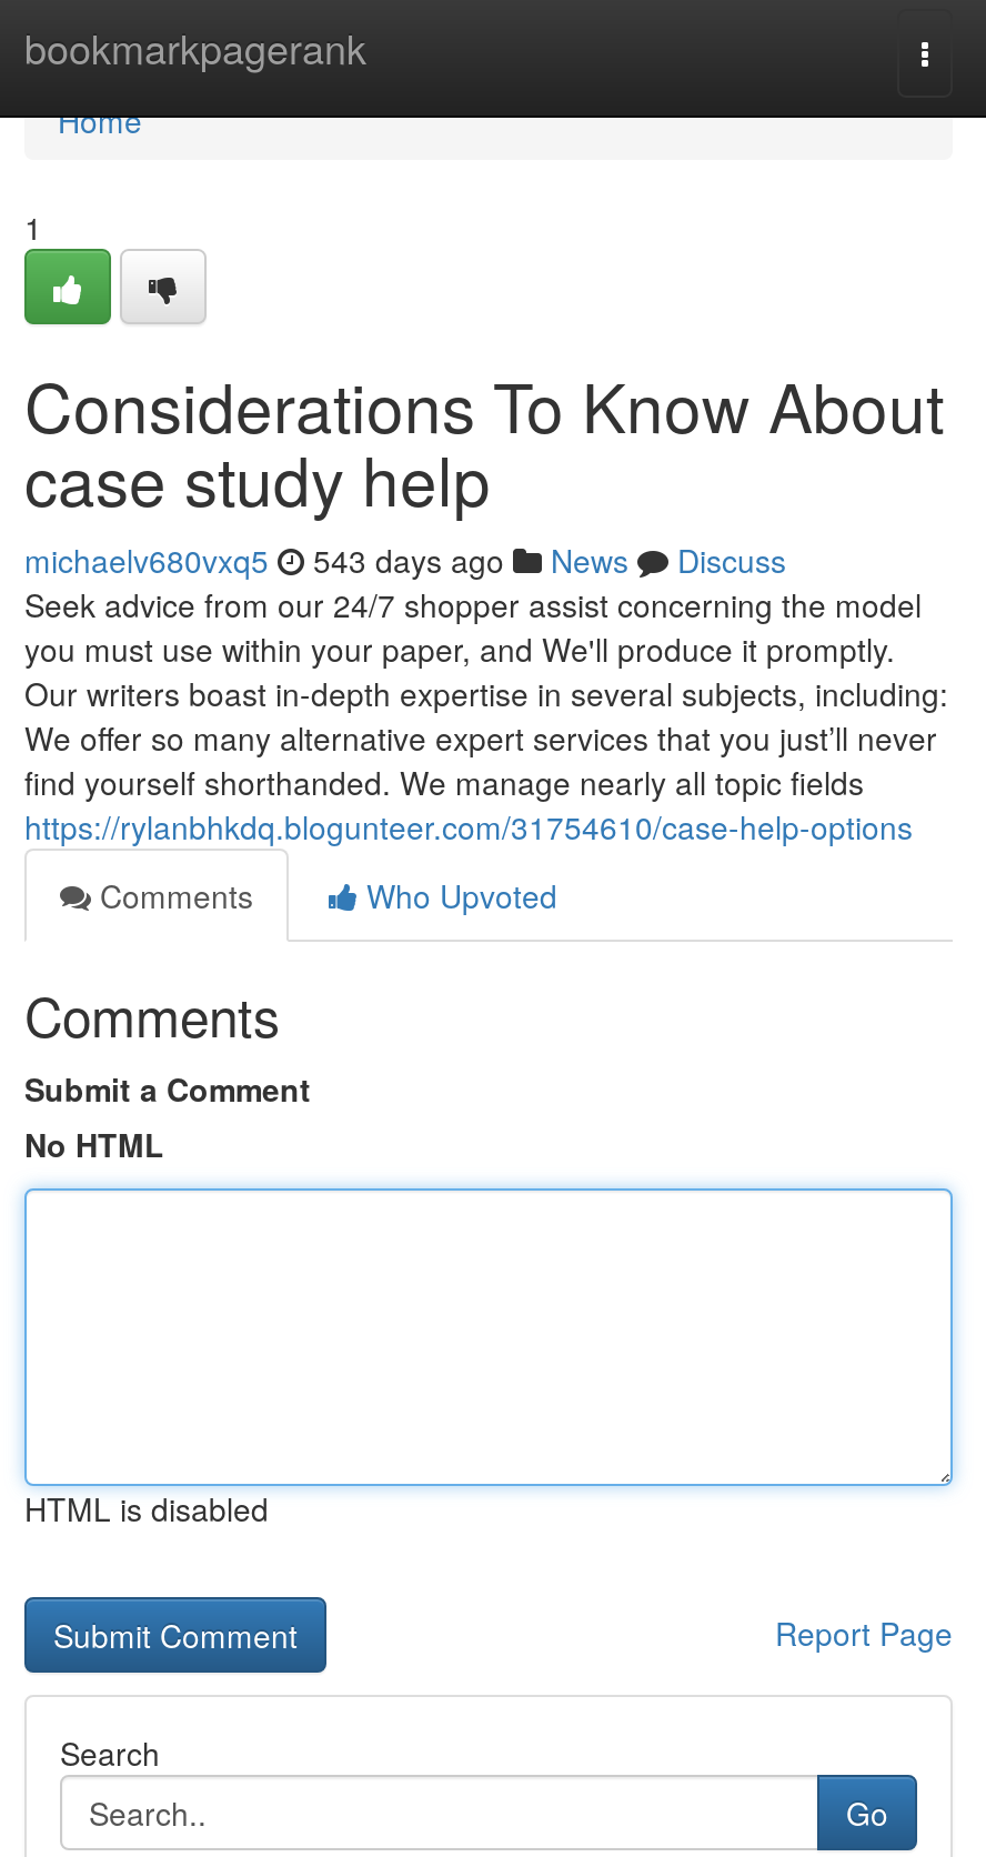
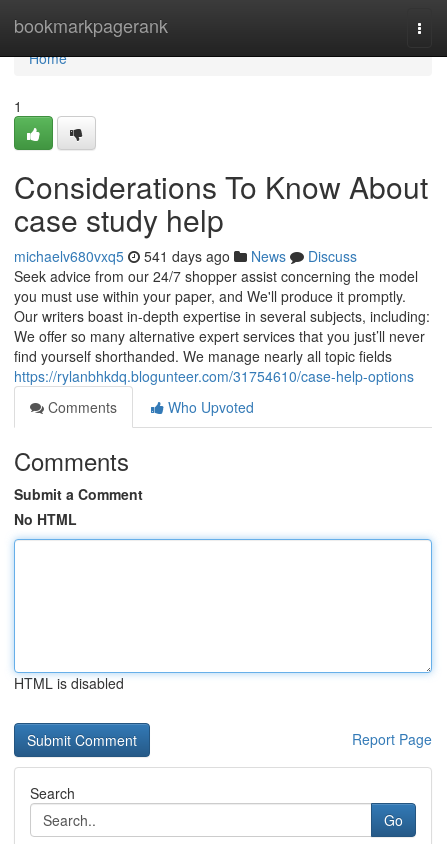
[24,538,786,582] michaelv680vxq5 543 days ago News Discuss -> [14,246,357,266] michaelv680vxq5 541 days ago News Discuss

